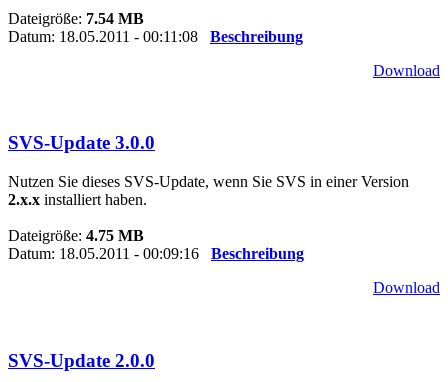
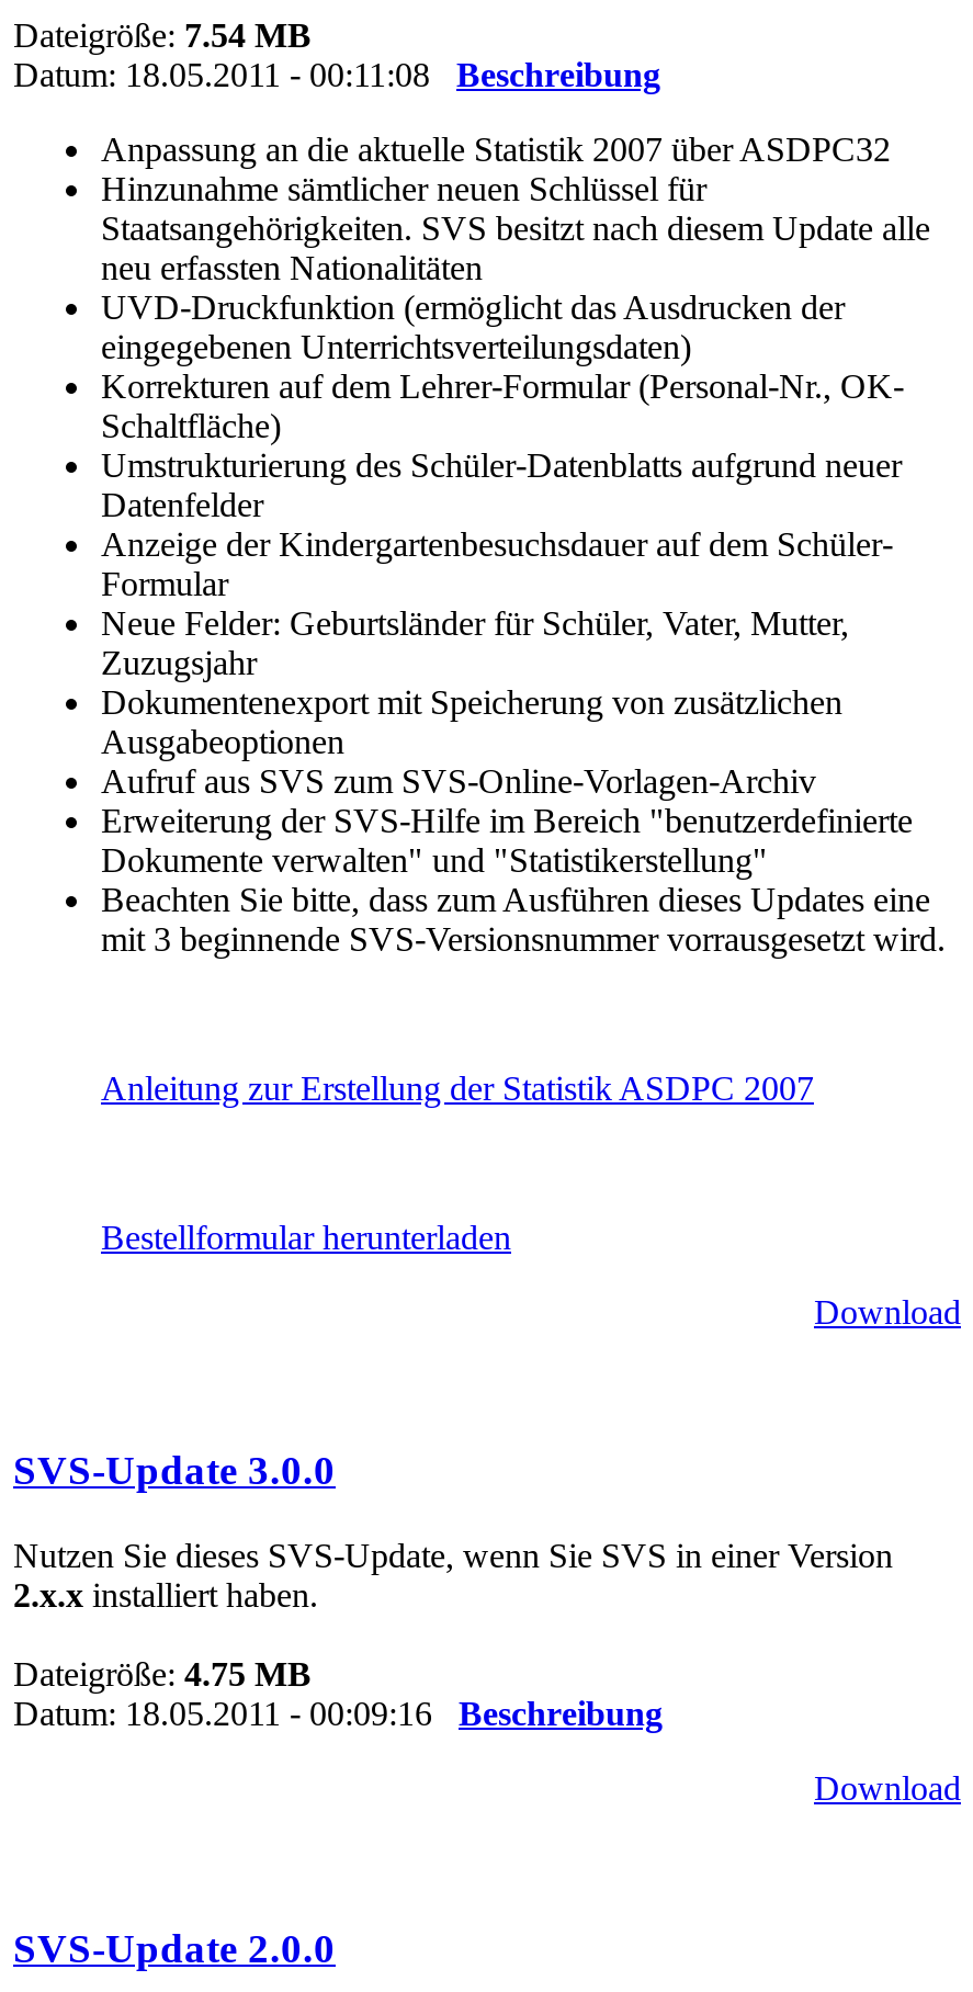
none -> [101,130,946,957] Anpassung an die aktuelle Statistik 2007 über ASDPC32 | Hinzunahme sämtlicher neuen Schlüssel für | Staatsangehörigkeiten. SVS besitzt nach diesem Update alle | neu erfassten Nationalitäten | UVD-Druckfunktion (ermöglicht das Ausdrucken der | eingegebenen Unterrichtsverteilungsdaten) | Korrekturen auf dem Lehrer-Formular (Personal-Nr., OK- | Schaltfläche) | Umstrukturierung des Schüler-Datenblatts aufgrund neuer | Datenfelder | Anzeige der Kindergartenbesuchsdauer auf dem Schüler- | Formular | Neue Felder: Geburtsländer für Schüler, Vater, Mutter, | Zuzugsjahr | Dokumentenexport mit Speicherung von zusätzlichen | Ausgabeoptionen | Aufruf aus SVS zum SVS-Online-Vorlagen-Archiv | Erweiterung der SVS-Hilfe im Bereich "benutzerdefinierte | Dokumente verwalten" und "Statistikerstellung" | Beachten Sie bitte, dass zum Ausführen dieses Updates eine | mit 3 beginnende SVS-Versionsnummer vorrausgesetzt wird.
none -> [101,1069,814,1106] Anleitung zur Erstellung der Statistik ASDPC 2007
none -> [101,1218,511,1255] Bestellformular herunterladen

